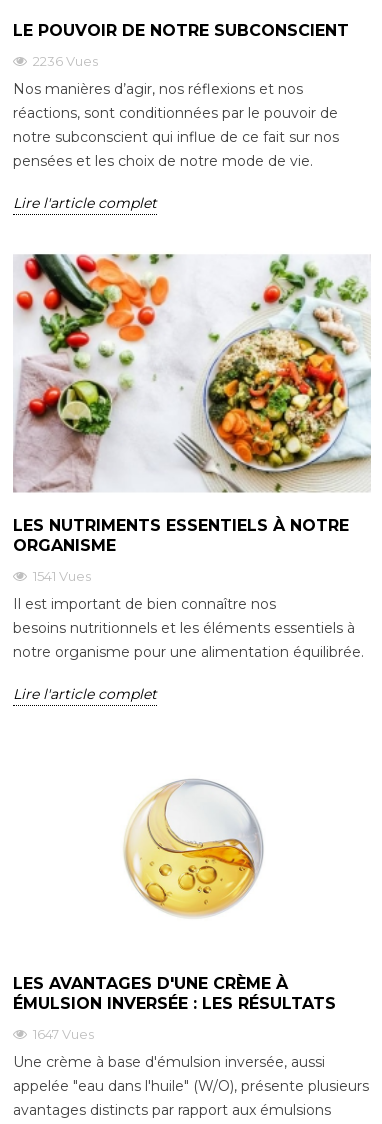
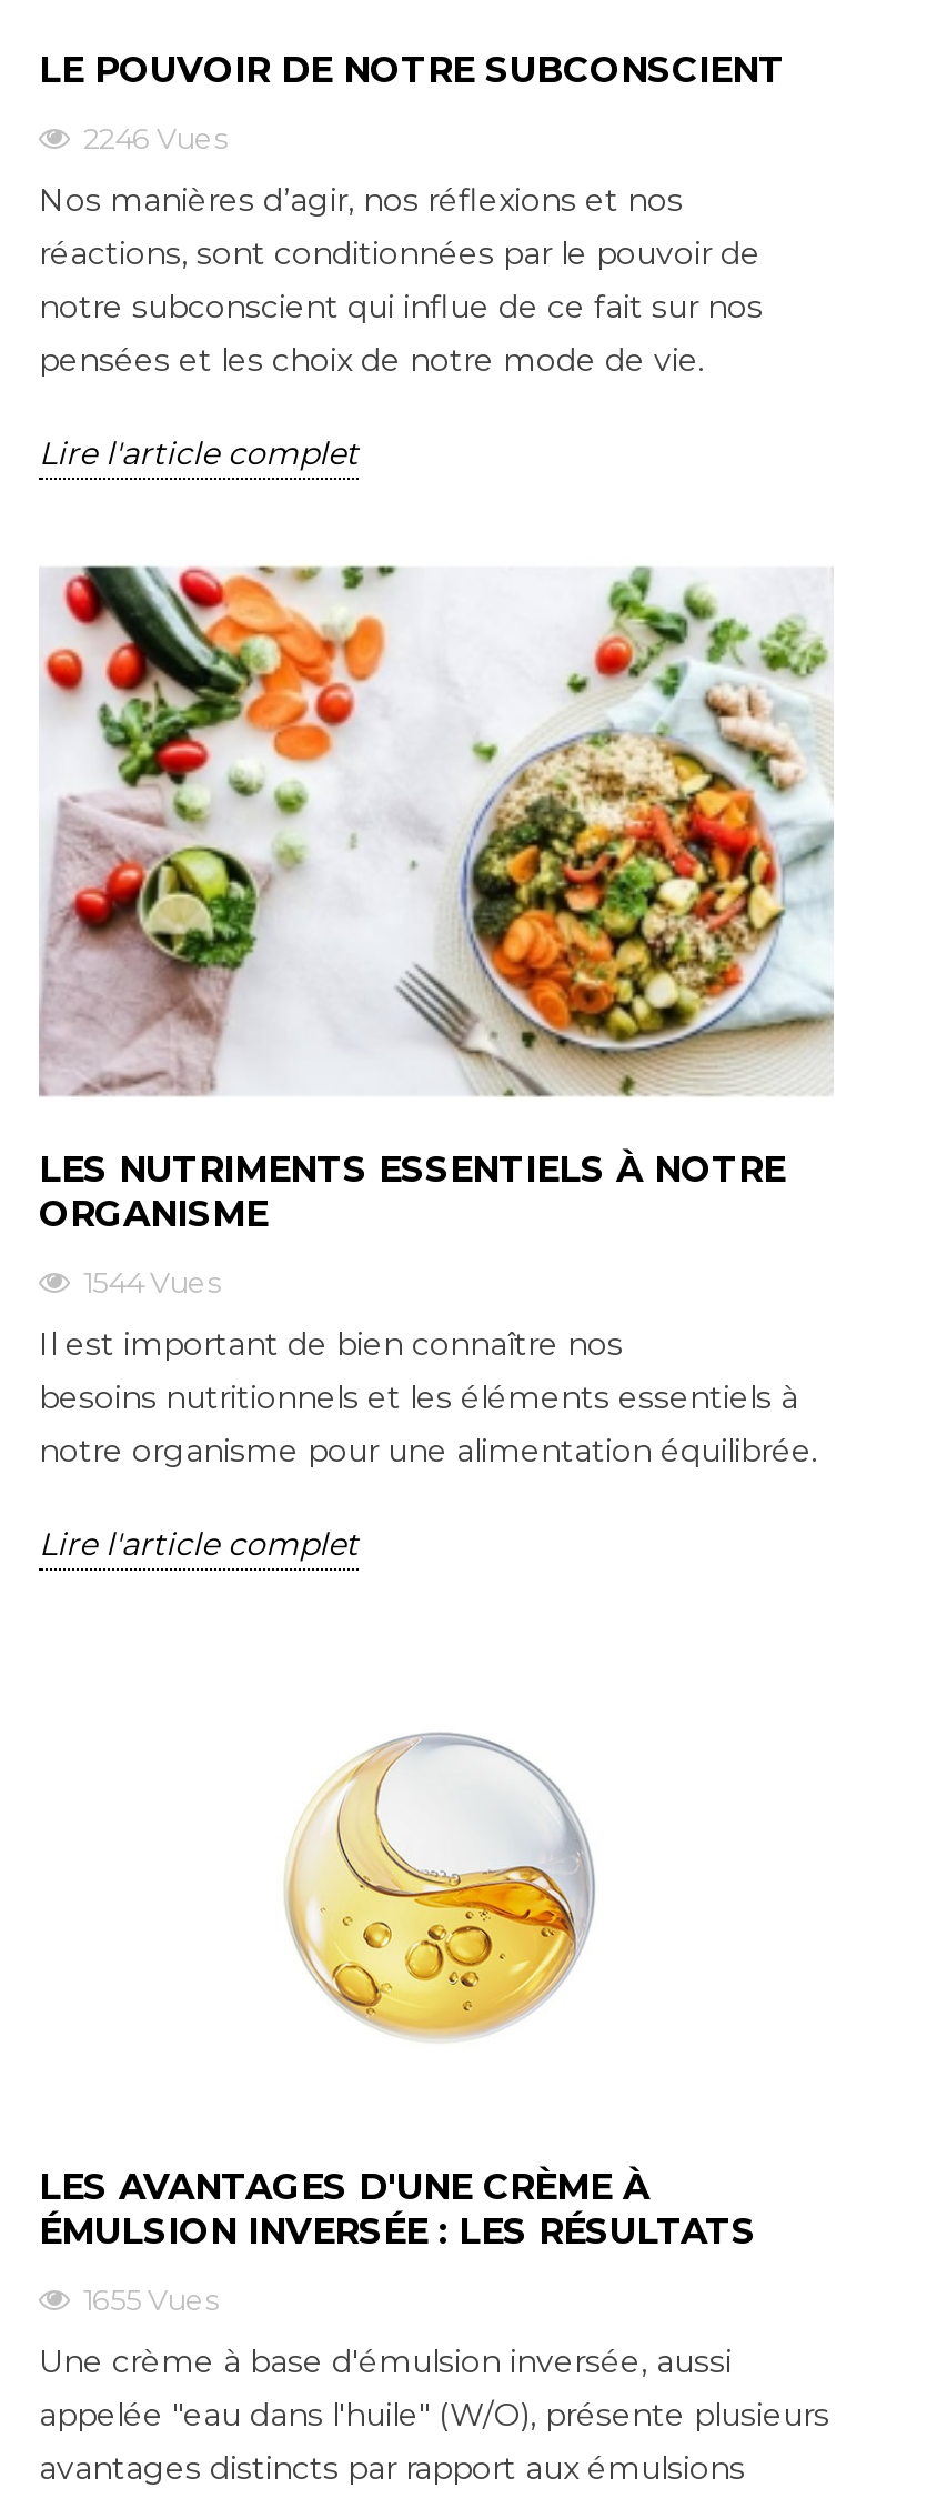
[33,53,98,69] 2236 Vues -> [83,120,228,155] 2246 Vues
[33,568,91,584] 1541 Vues -> [83,1264,221,1299] 1544 Vues
[33,1026,94,1042] 1647 Vues -> [83,2281,219,2317] 1655 Vues

